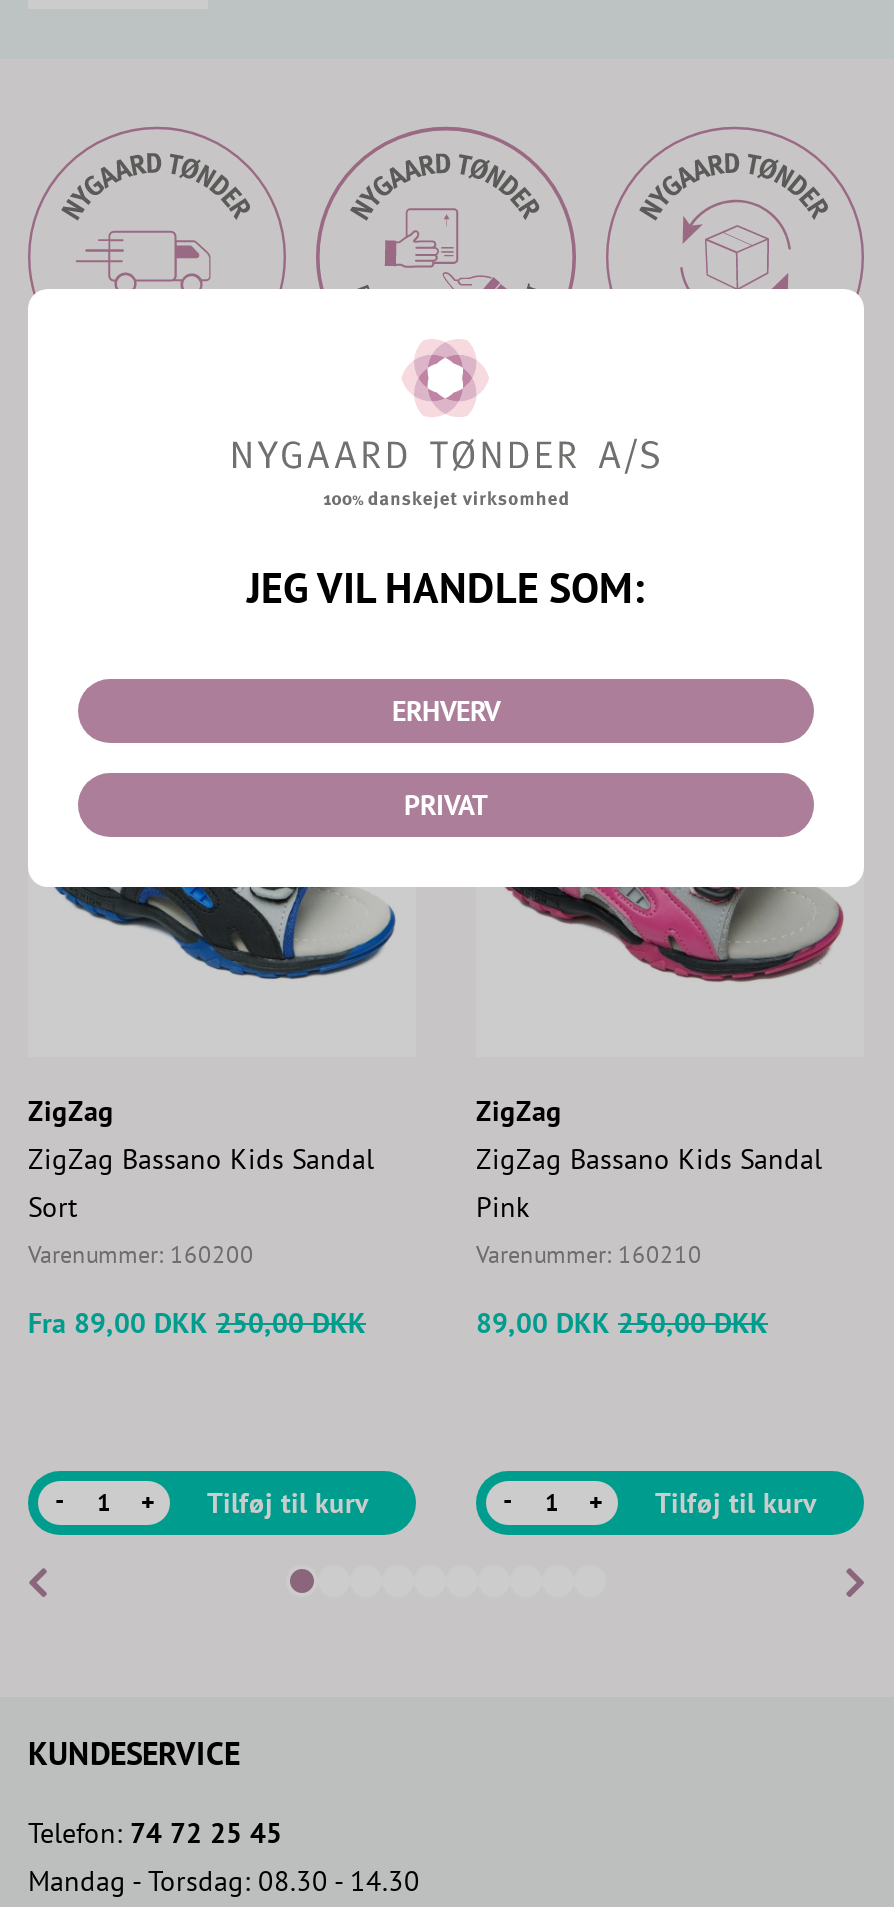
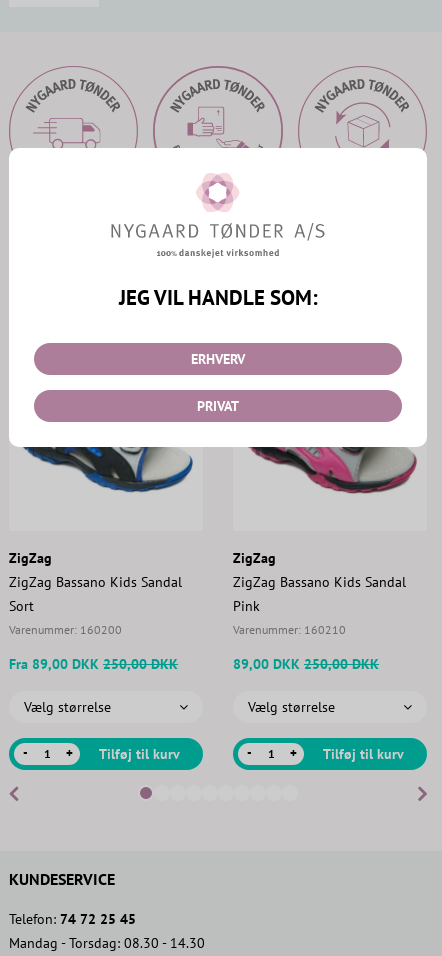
none -> [24,698,111,716] Vælg størrelse
none -> [248,698,335,716] Vælg størrelse

